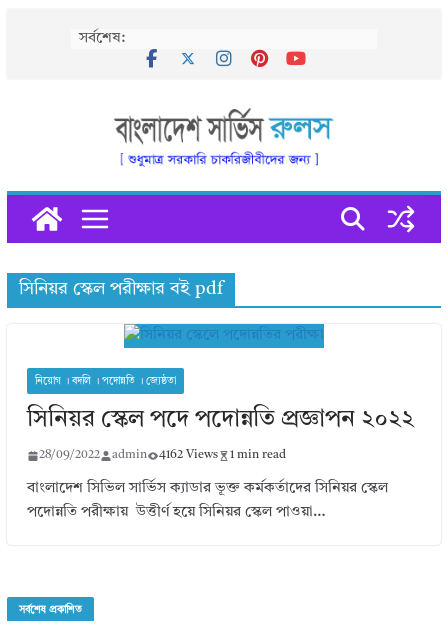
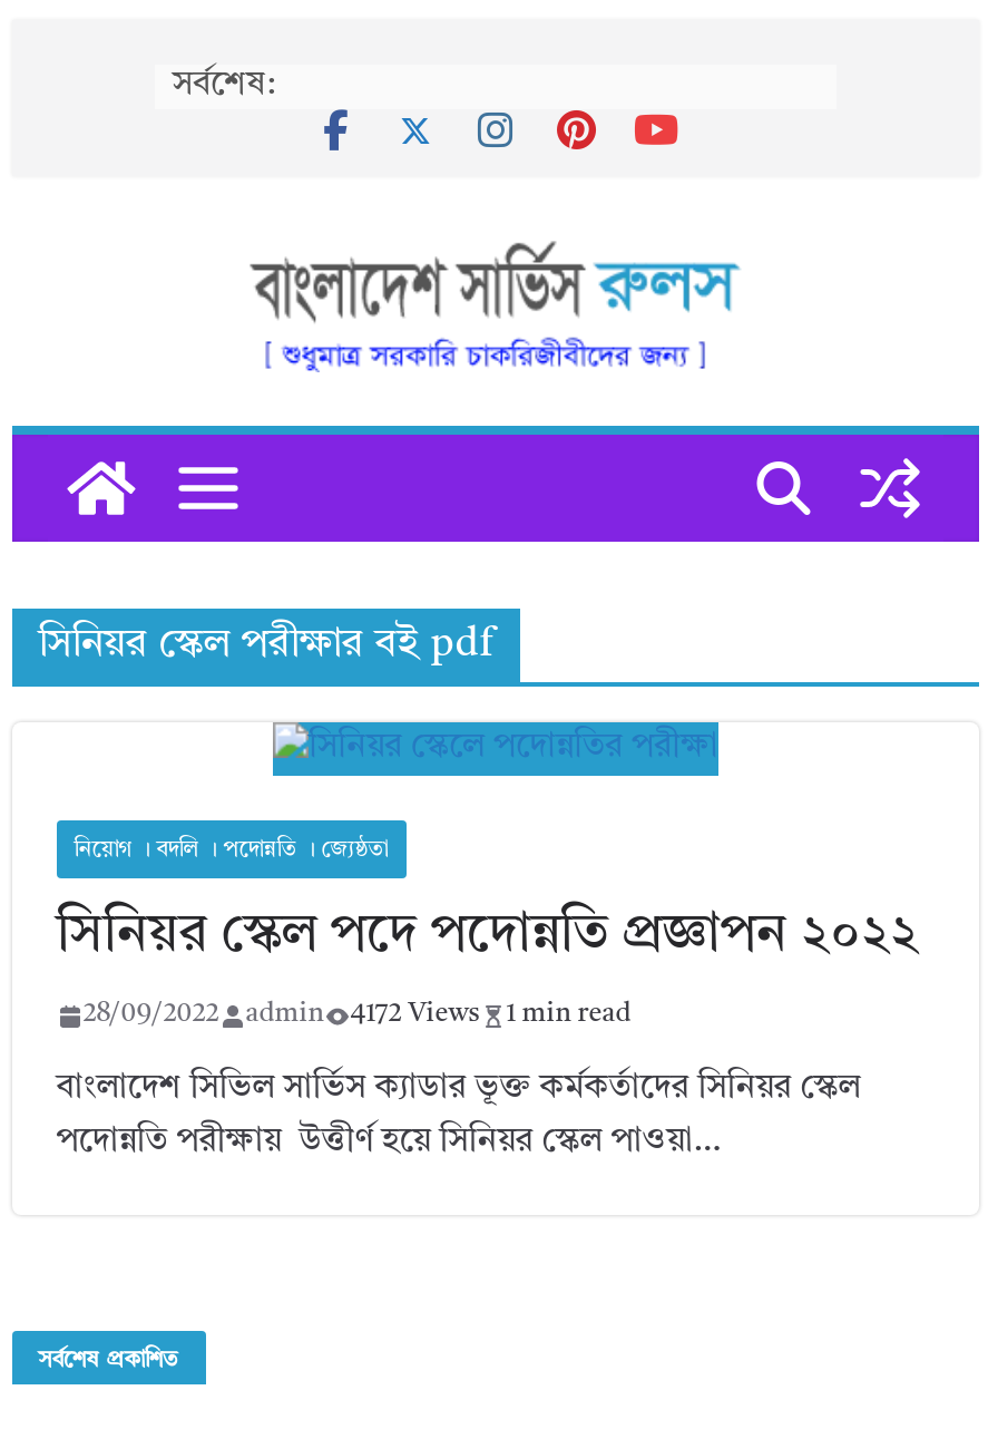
[39,449,286,461] 28/09/2022 admin 4162 Views 1 min read -> [83,1001,631,1028] 28/09/2022 admin 4172 Views 1 min read

